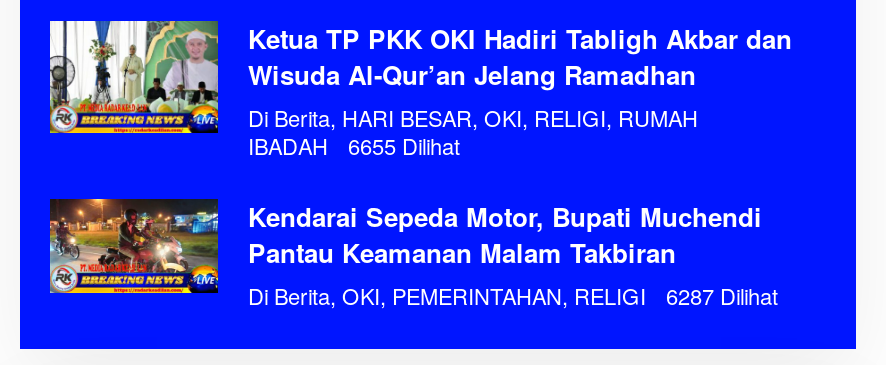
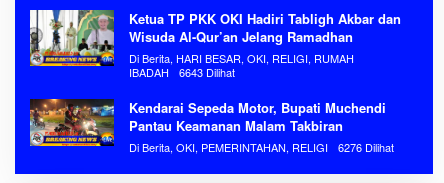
[248,128,460,160] IBADAH 6655 Dilihat -> [129,64,235,80] IBADAH 6643 Dilihat
[248,278,778,310] Di Berita, OKI, PEMERINTAHAN, RELIGI 6287 Dilihat -> [129,139,394,155] Di Berita, OKI, PEMERINTAHAN, RELIGI 6276 Dilihat

